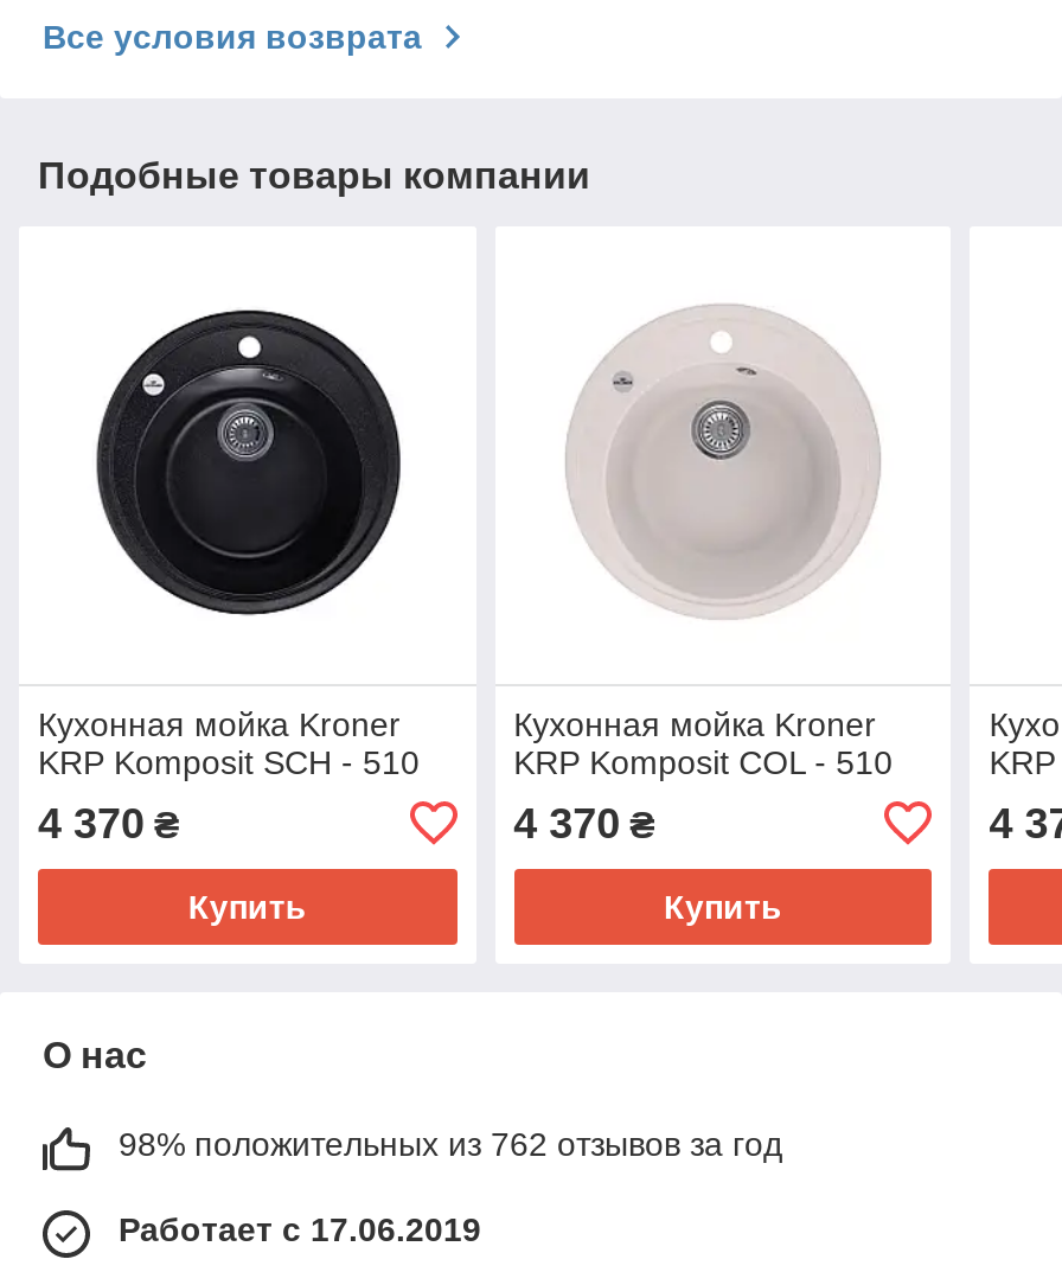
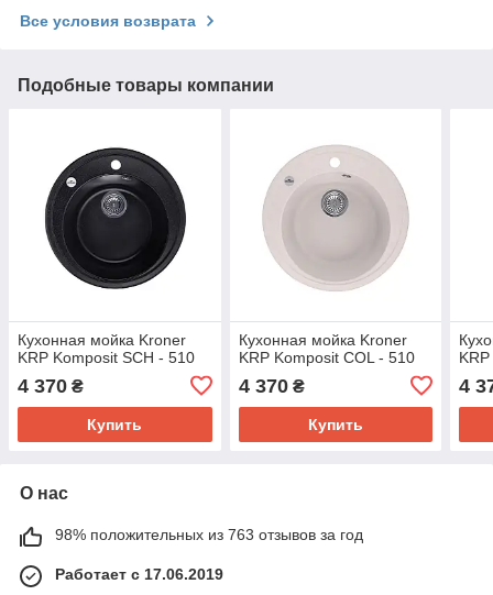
[119,1125,782,1162] 98% положительных из 762 отзывов за год -> [55,525,363,543] 98% положительных из 763 отзывов за год

